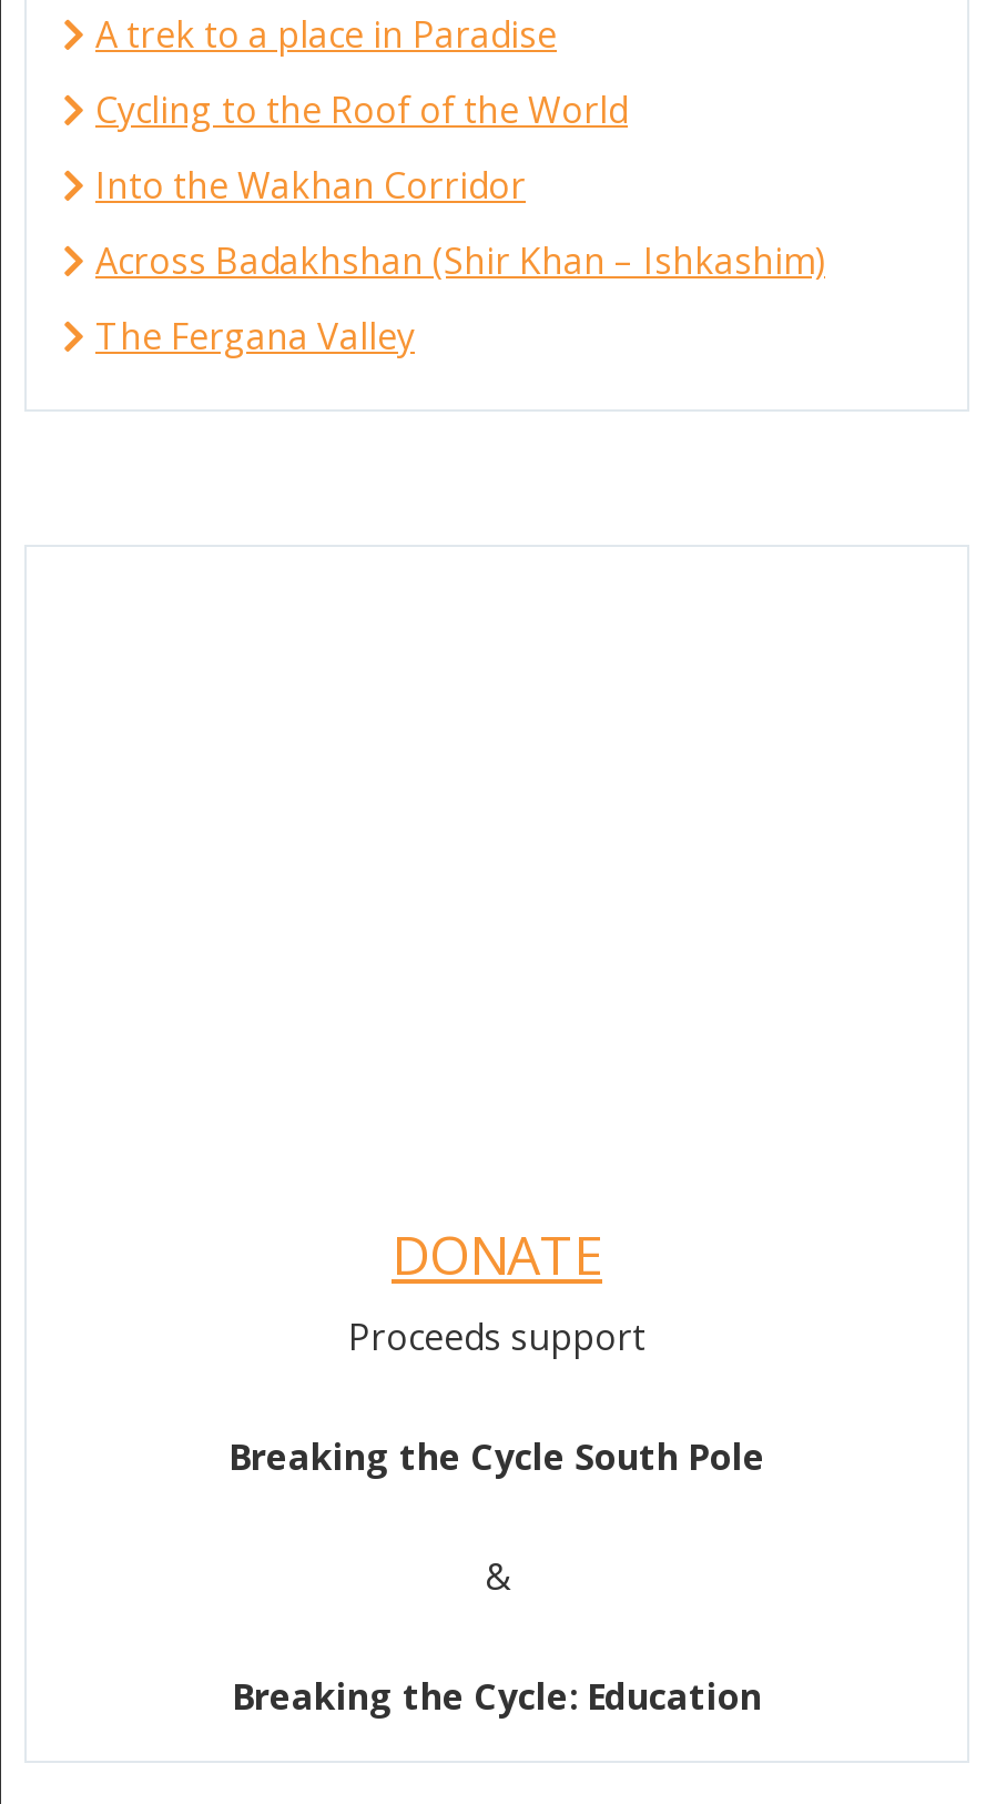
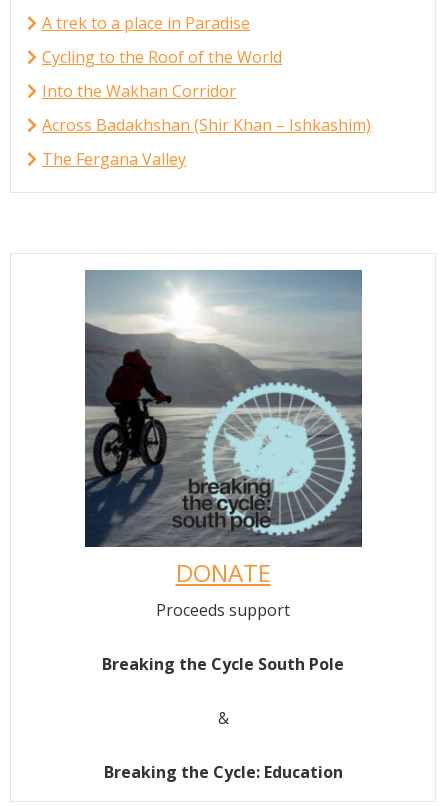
none -> [84,269,363,548] [image]

